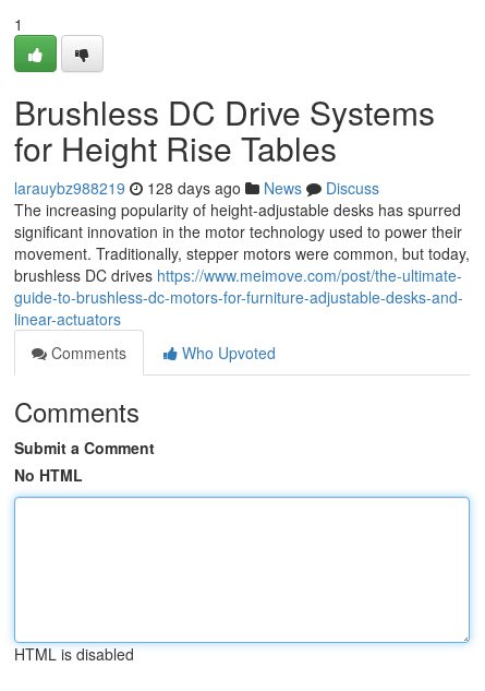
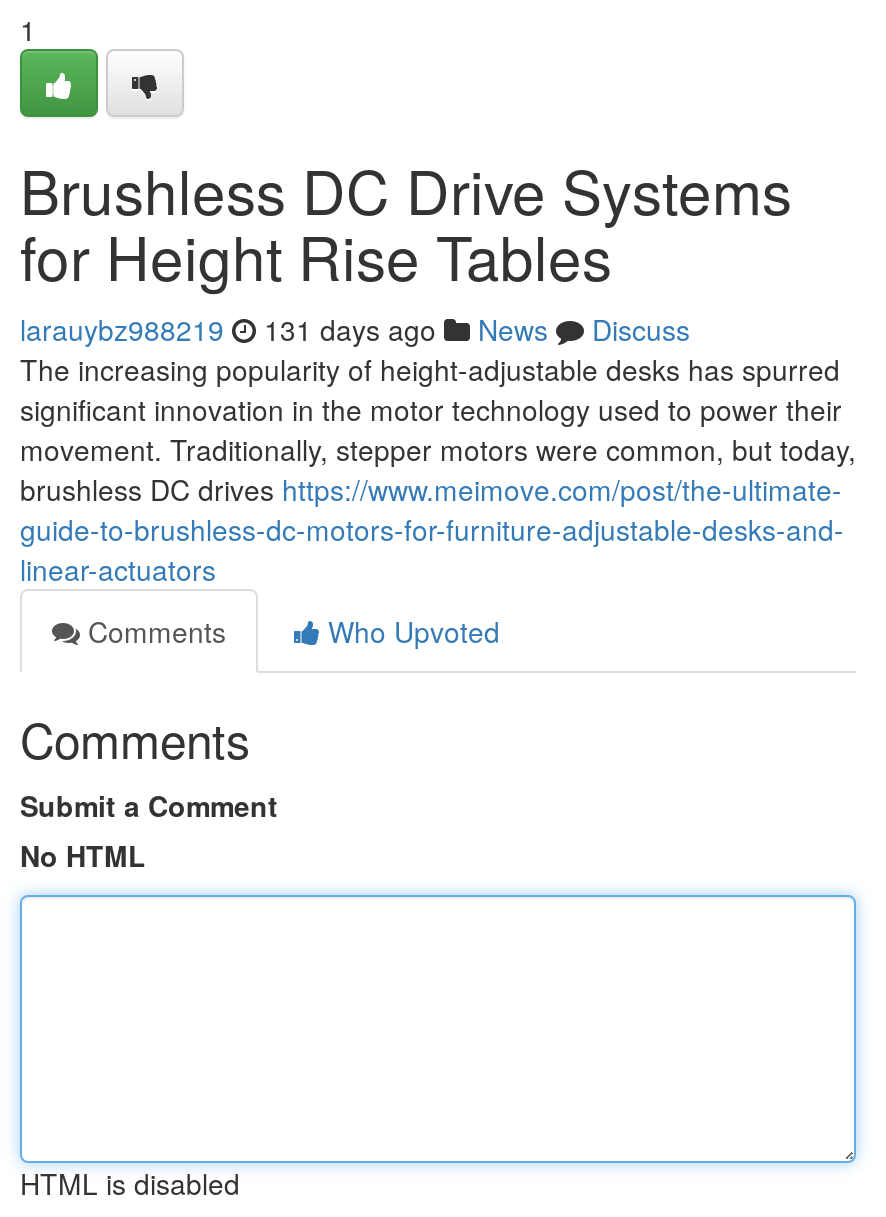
[14,177,379,199] larauybz988219 128 days ago News Discuss -> [20,309,690,349] larauybz988219 131 days ago News Discuss

